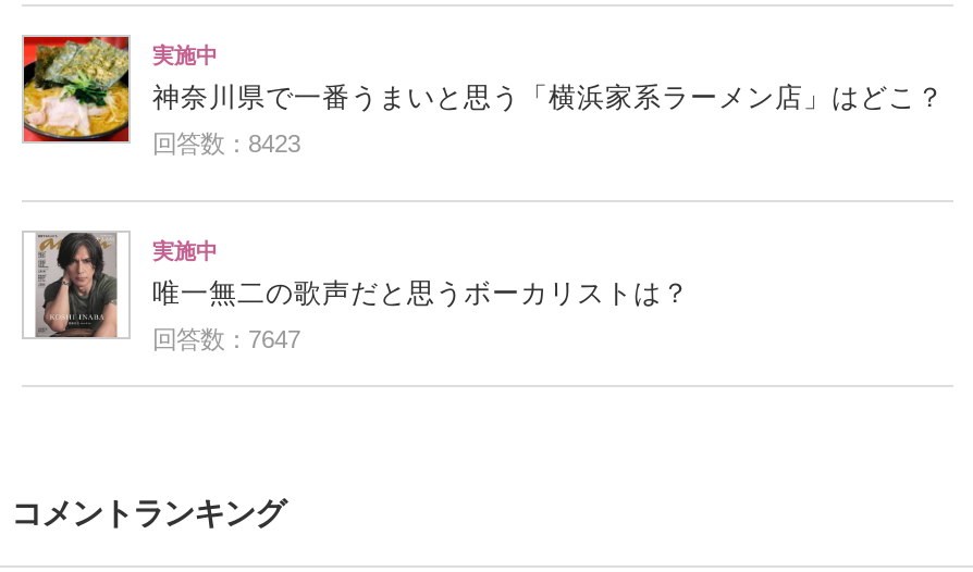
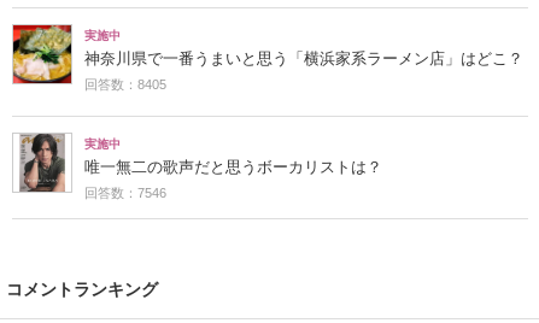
[152,130,300,156] 回答数：8423 -> [84,77,166,91] 回答数：8405
[152,326,300,352] 回答数：7647 -> [84,185,166,200] 回答数：7546

